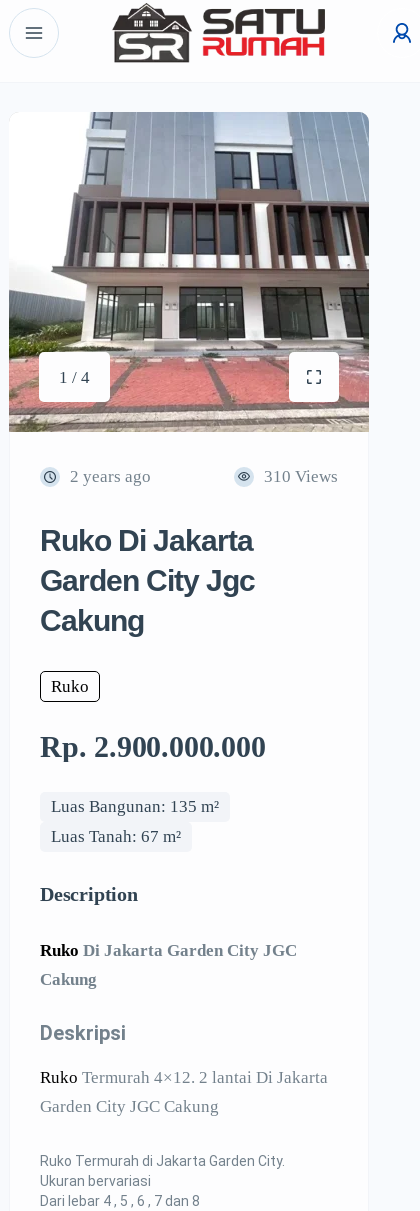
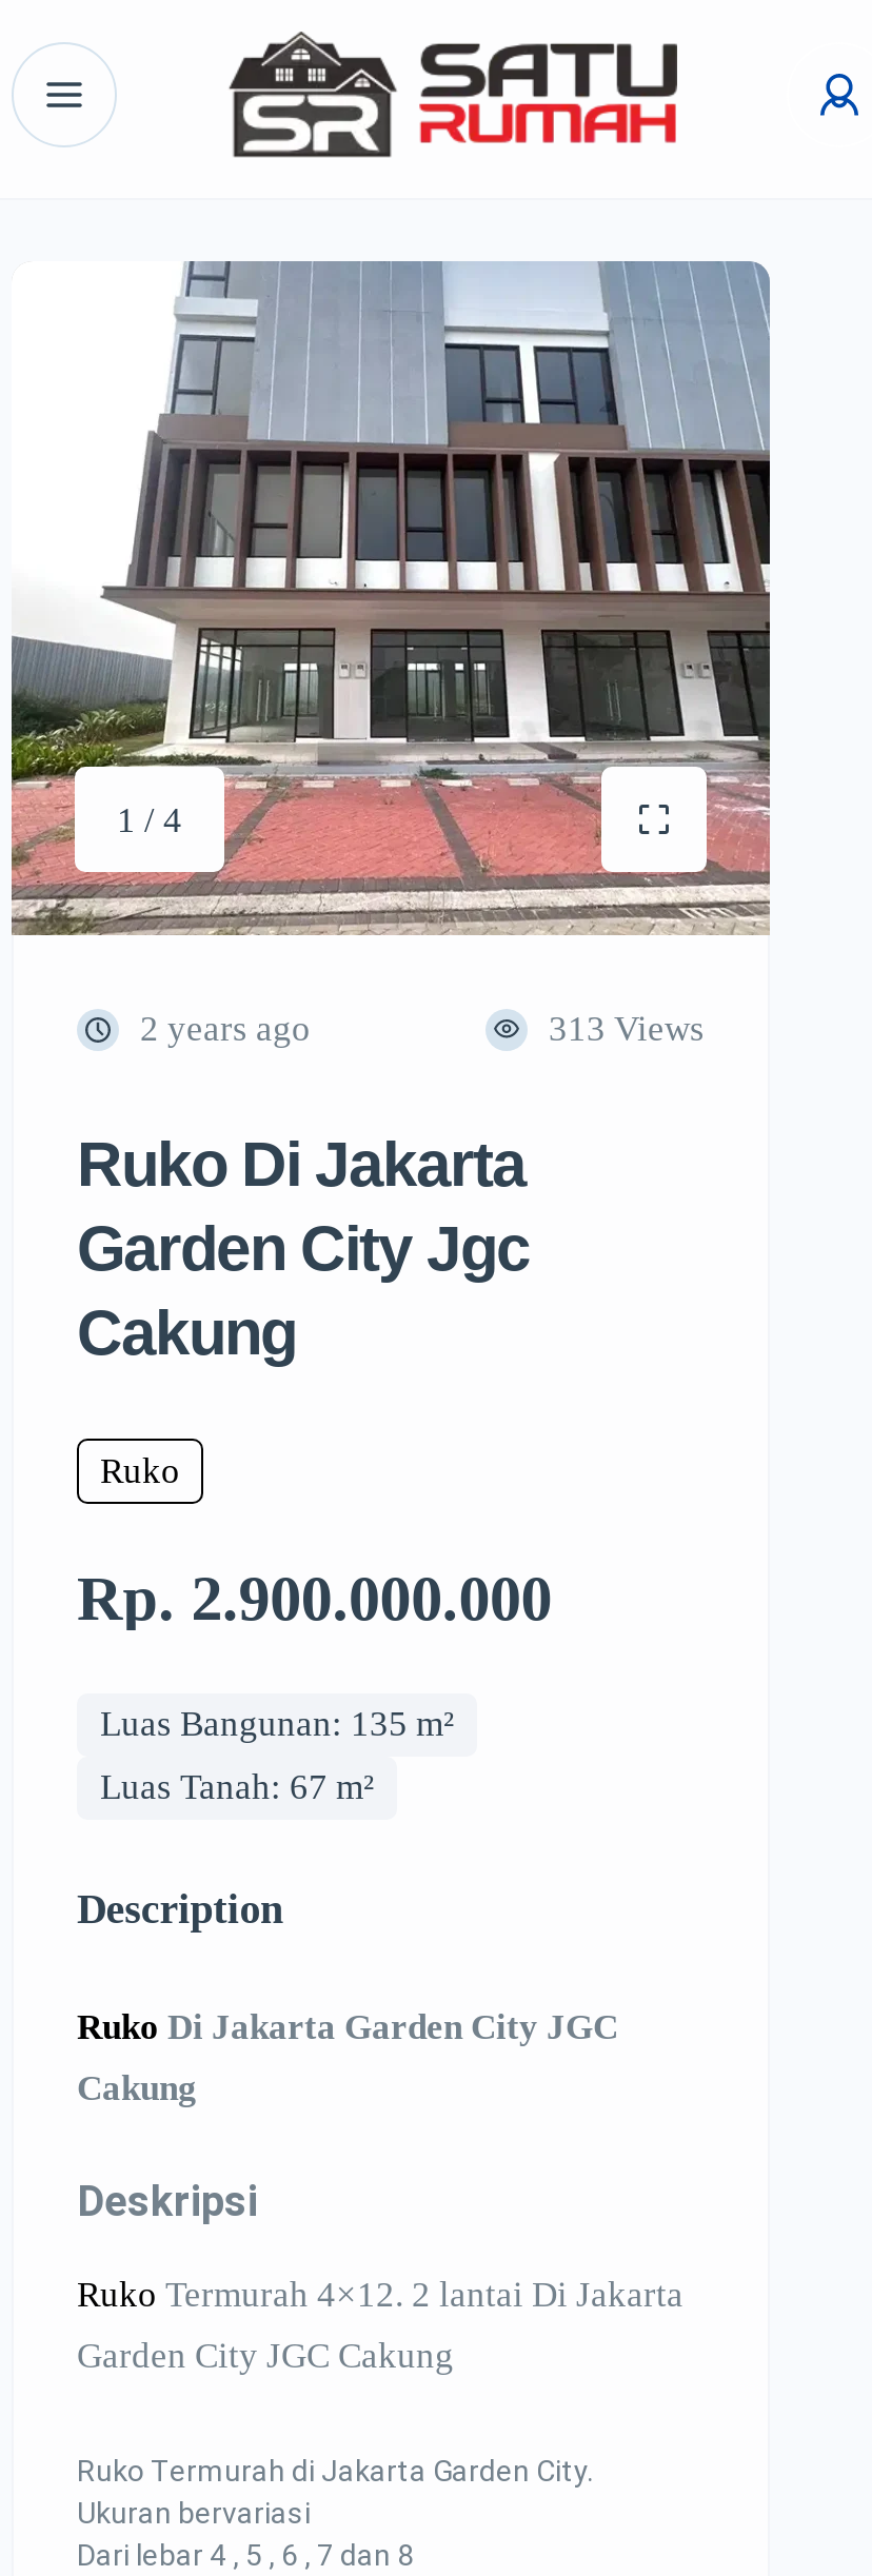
[264,467,338,486] 310 Views -> [549,1009,705,1049] 313 Views

